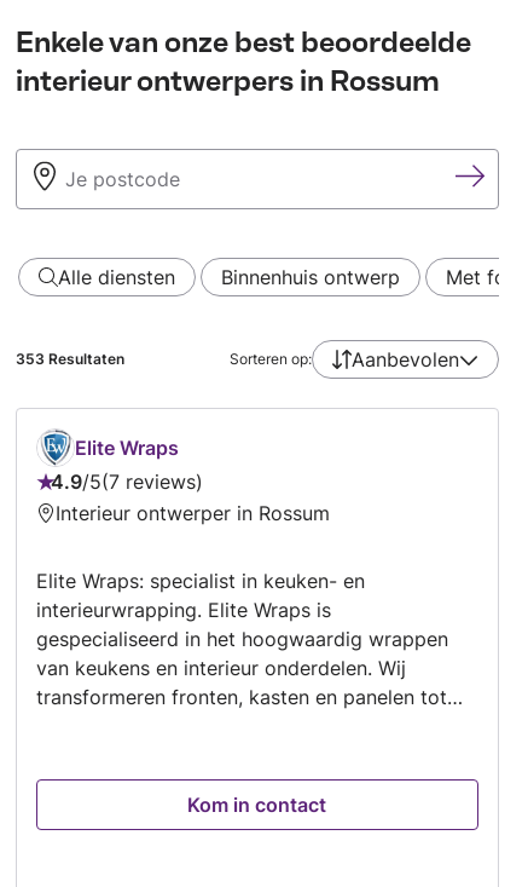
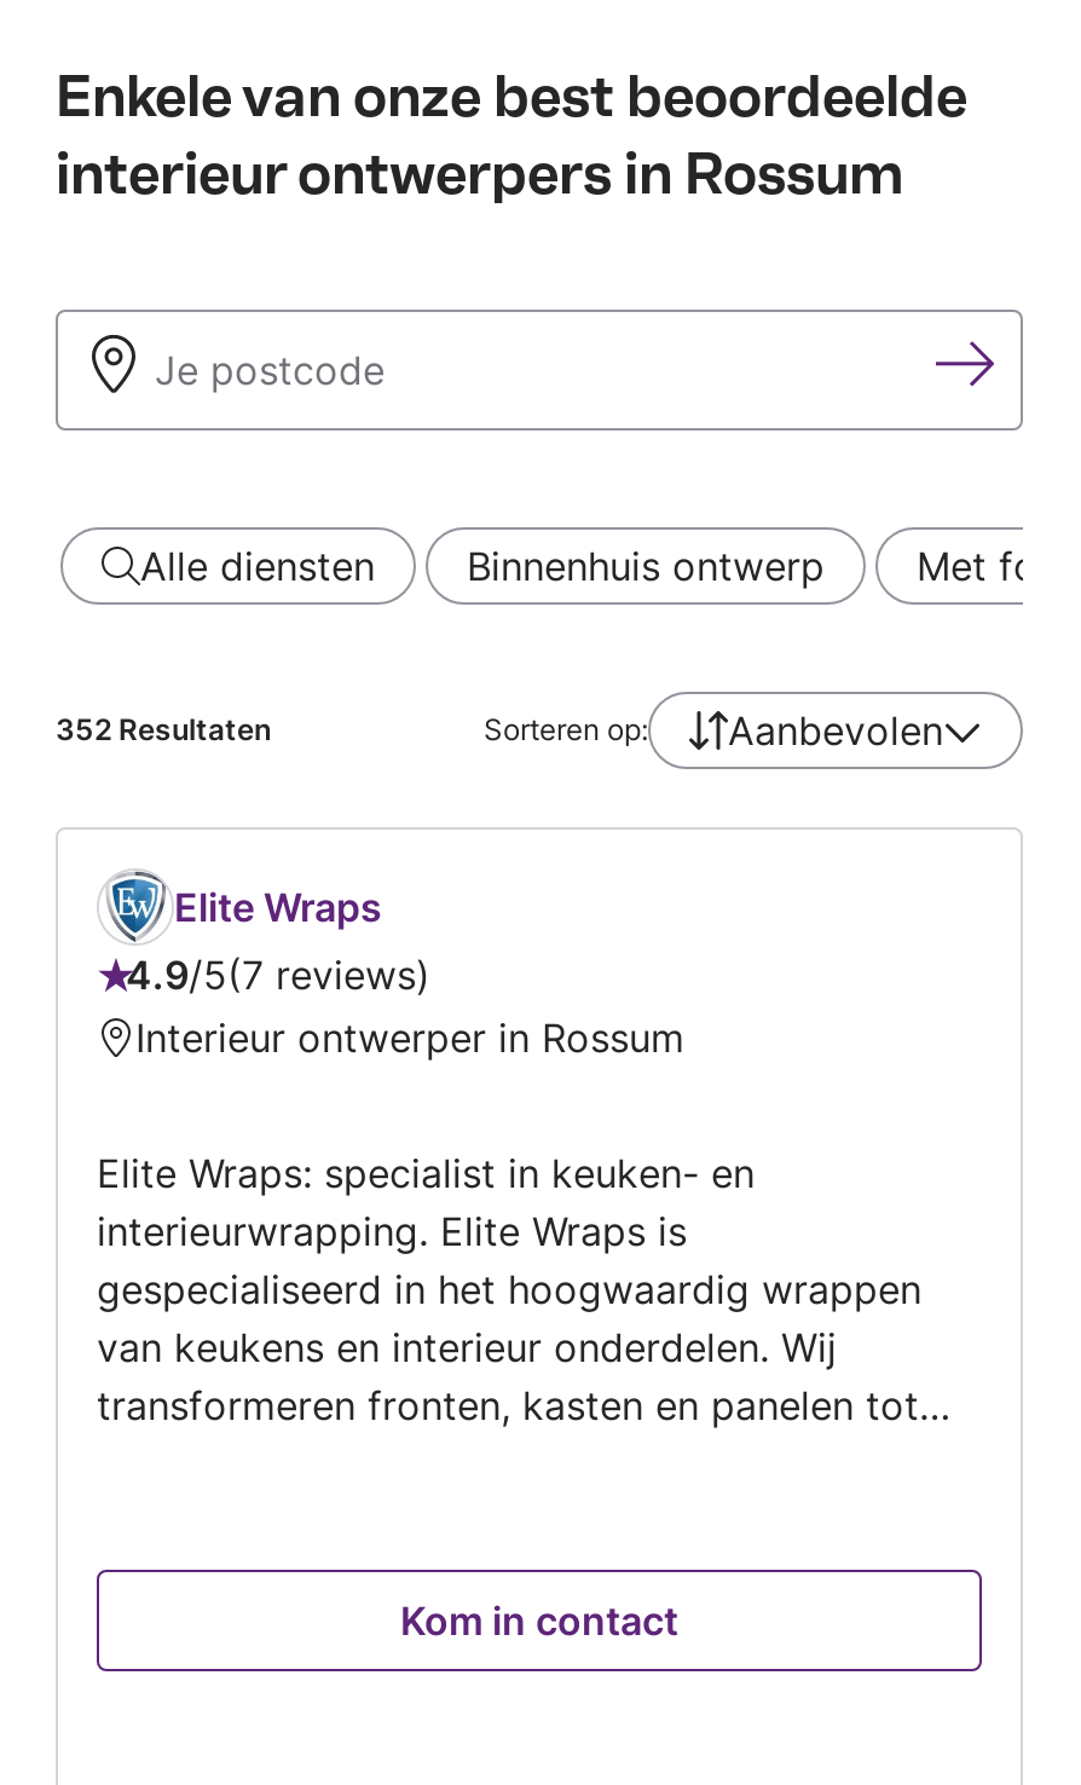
[16,350,124,368] 353 Resultaten -> [56,711,271,747] 352 Resultaten

